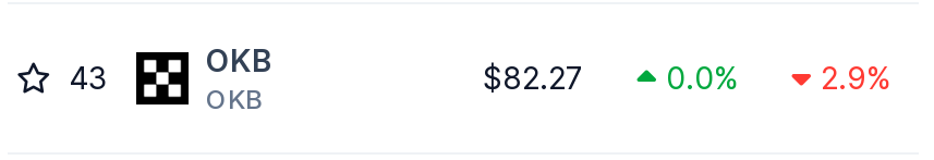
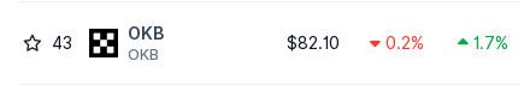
[483,59,585,96] $82.27 -> [287,32,340,53] $82.10
[666,59,738,96] 0.0% -> [385,32,424,53] 0.2%
[821,59,890,96] 2.9% -> [473,32,508,53] 1.7%

